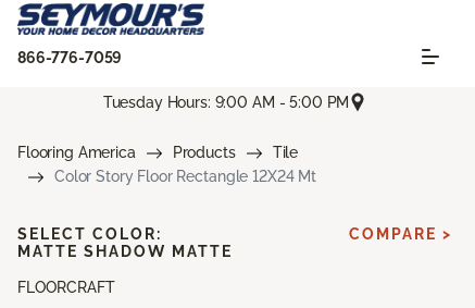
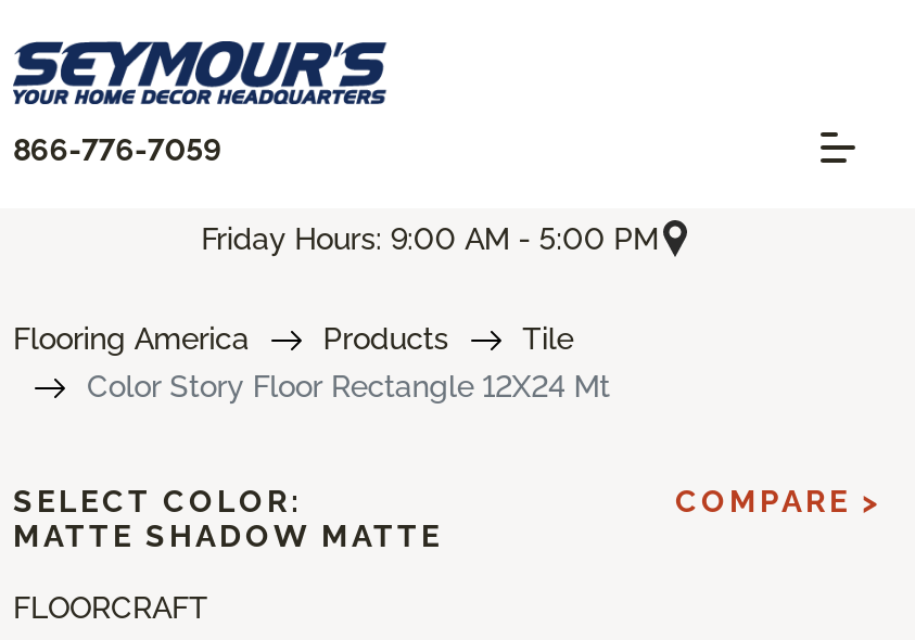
[103,93,349,111] Tuesday Hours: 9:00 AM - 5:00 PM -> [201,220,658,255] Friday Hours: 9:00 AM - 5:00 PM

